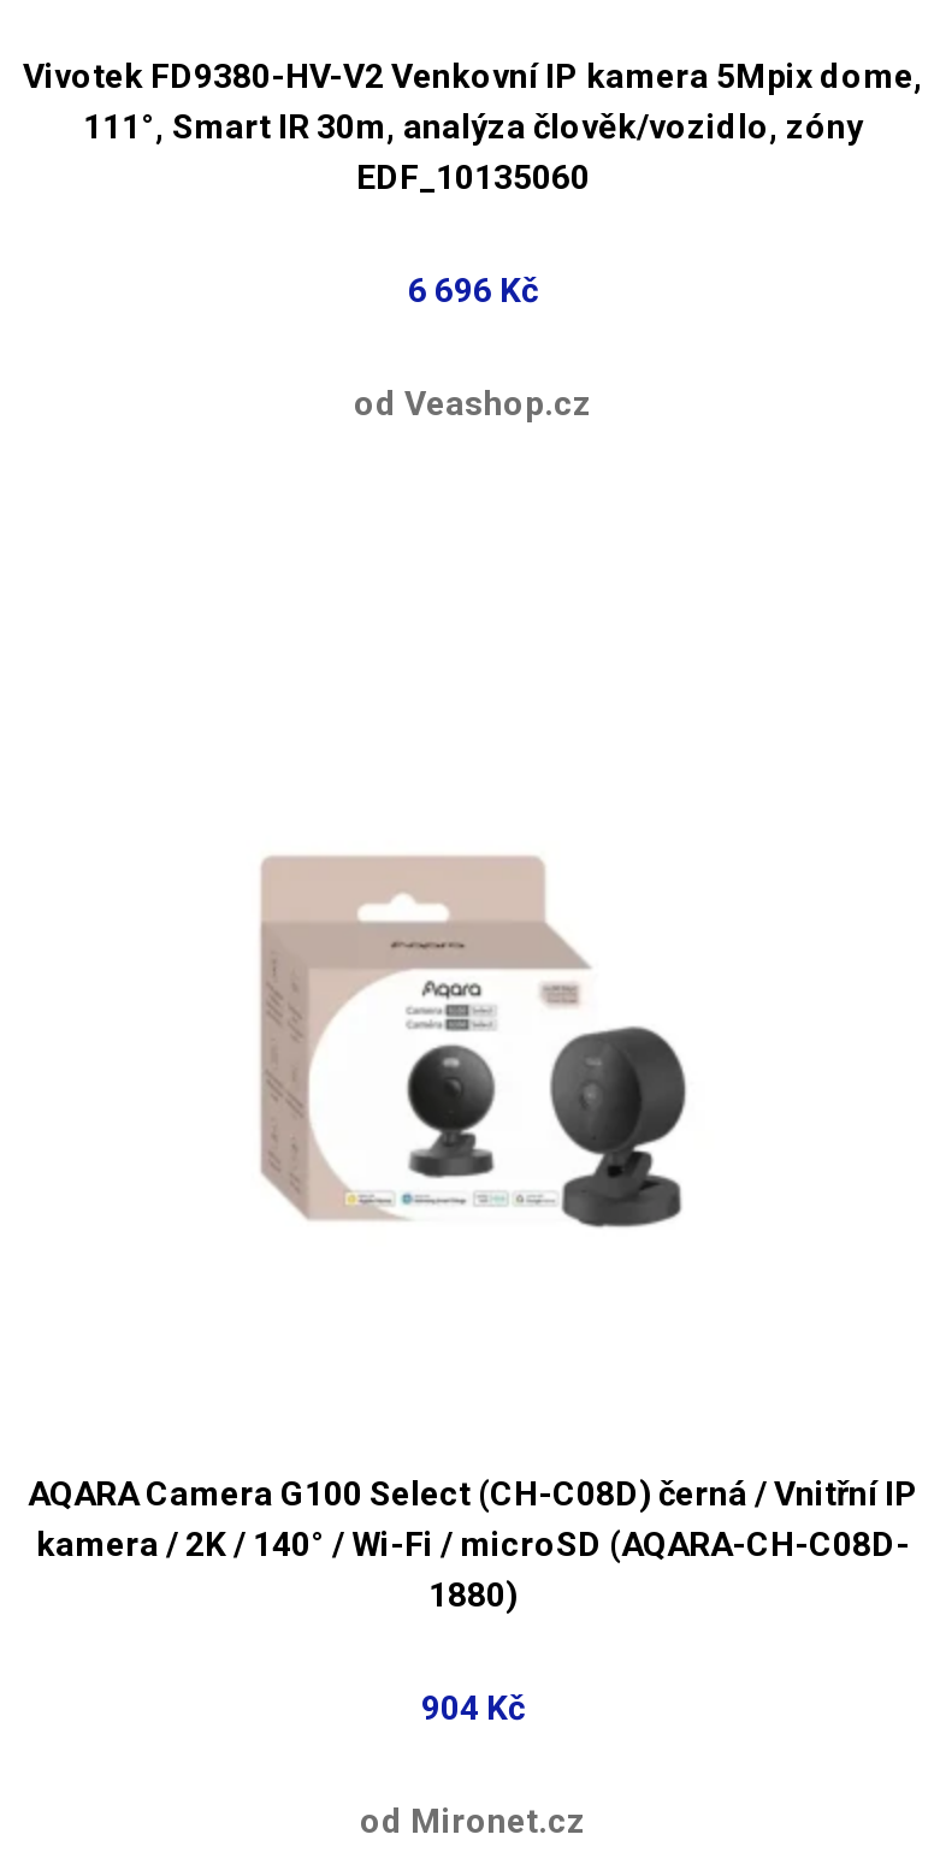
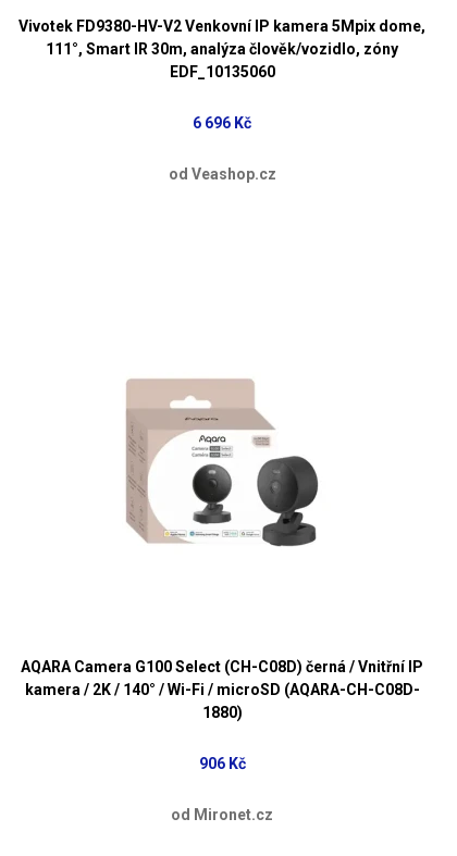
[421,1688,525,1726] 904 Kč -> [199,755,245,772] 906 Kč

